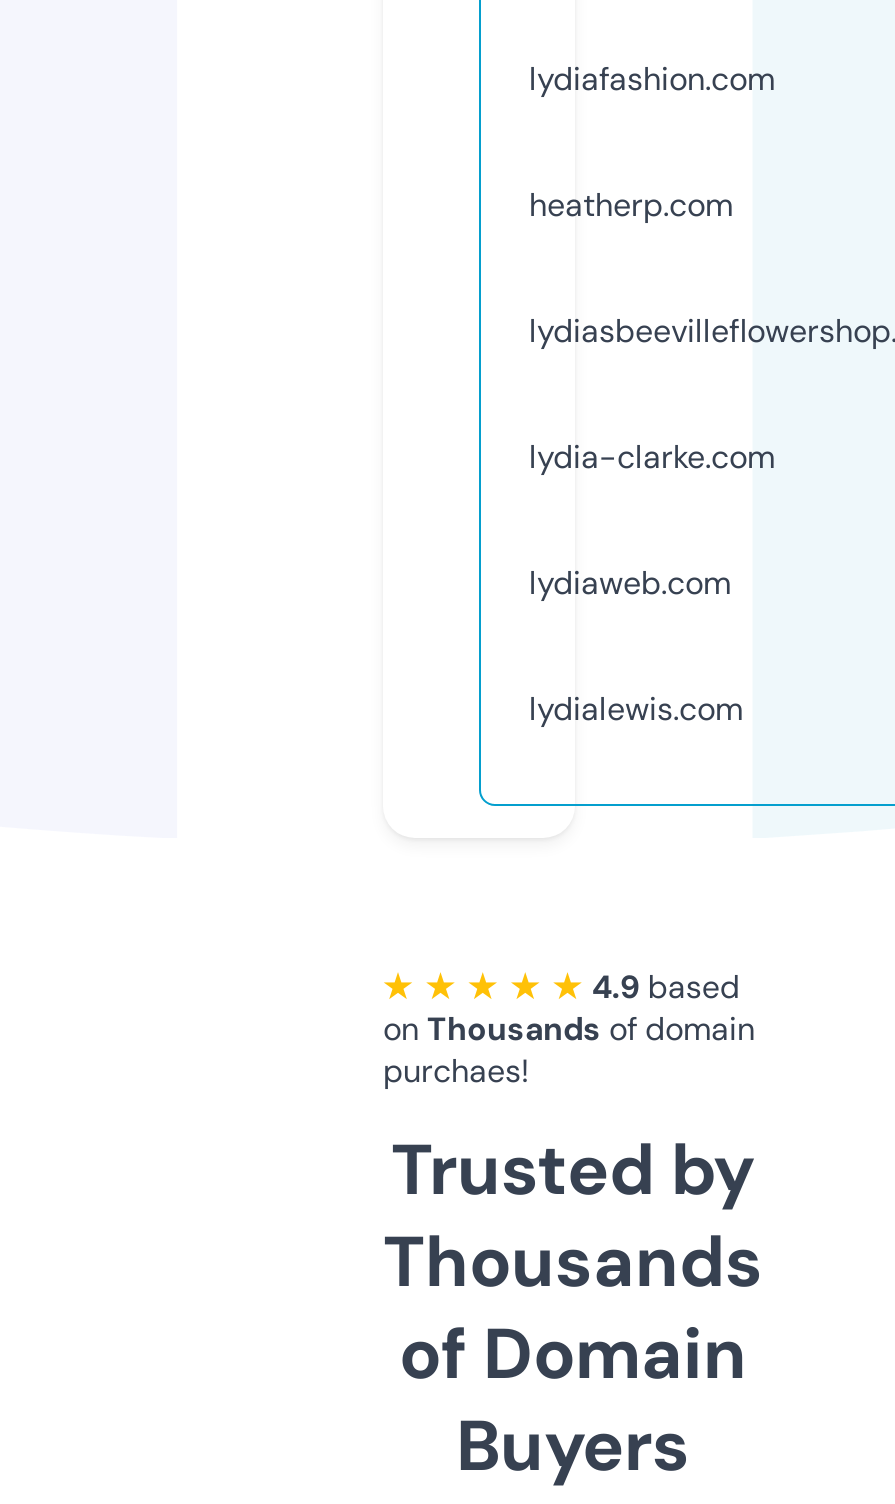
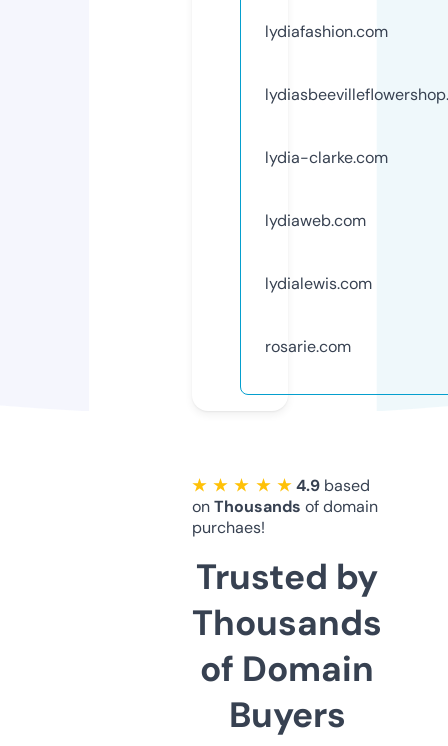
[529,184,733,226] heatherp.com -> none
moved [529,436,775,730] -> [265,147,388,294]: lydia-clarke.com | lydiaweb.com | lydialewis.com
none -> [265,336,351,357] rosarie.com

